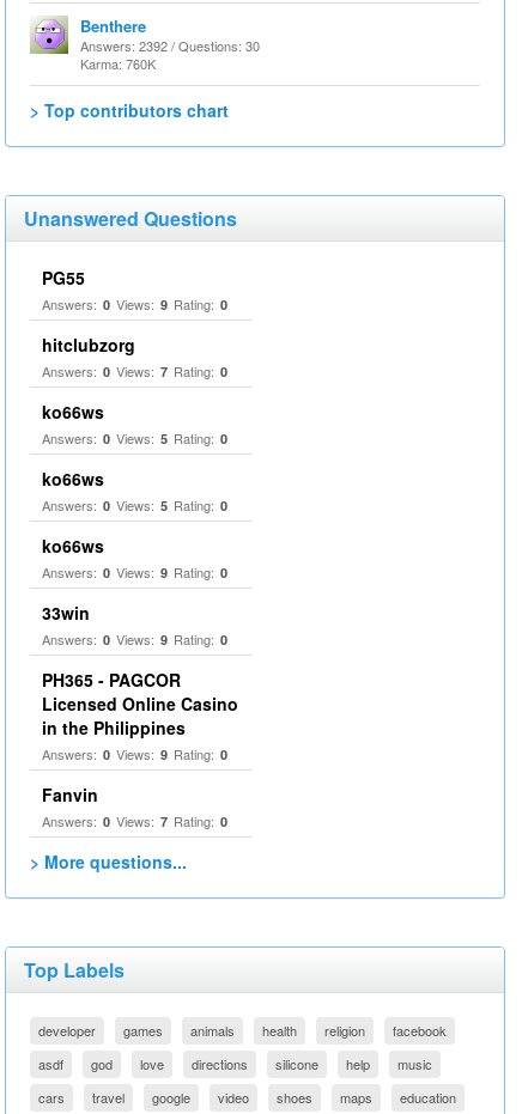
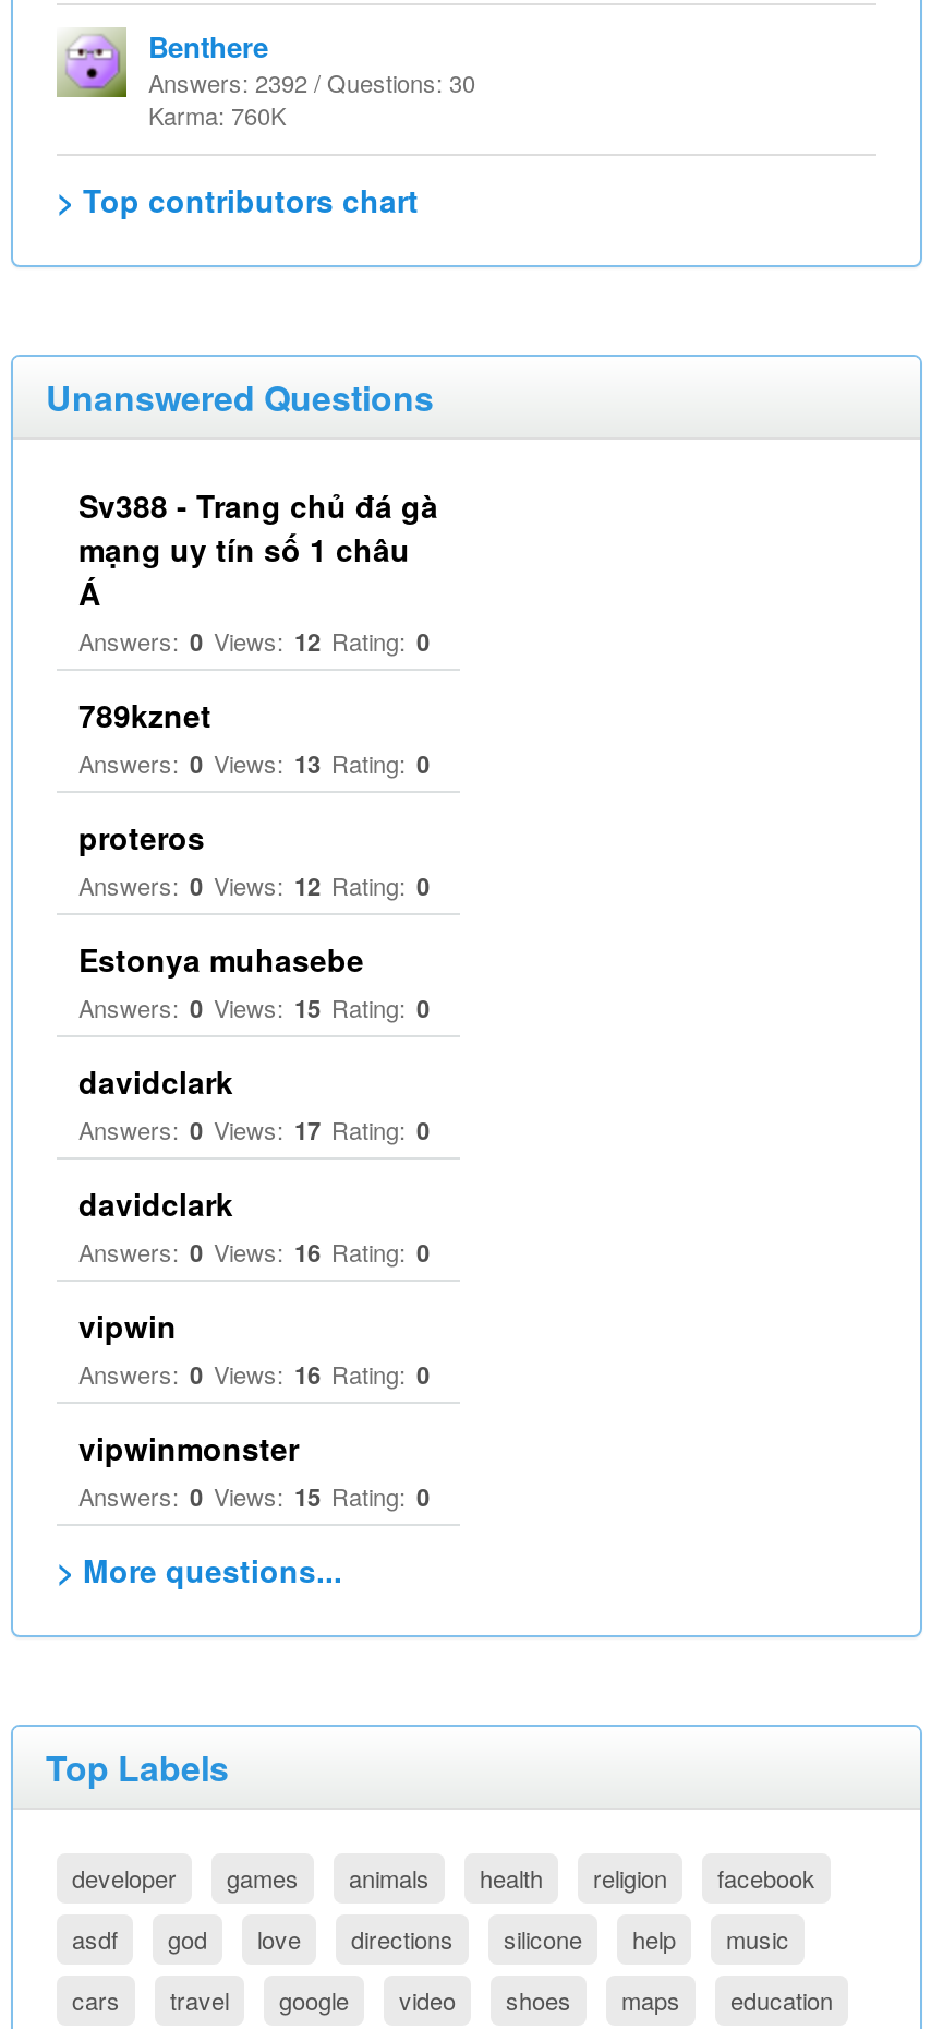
[42,266,227,313] PG55 | Answers: 0 Views: 9 Rating: 0 -> [78,483,438,658] Sv388 - Trang chủ đá gà | mạng uy tín số 1 châu | Á | Answers: 0 Views: 12 Rating: 0
[42,333,227,381] hitclubzorg | Answers: 0 Views: 7 Rating: 0 -> [78,693,430,780] 789kznet | Answers: 0 Views: 13 Rating: 0
[42,400,227,448] ko66ws | Answers: 0 Views: 5 Rating: 0 -> [78,815,430,902] proteros | Answers: 0 Views: 12 Rating: 0
[42,467,227,515] ko66ws | Answers: 0 Views: 5 Rating: 0 -> [78,937,430,1024] Estonya muhasebe | Answers: 0 Views: 15 Rating: 0
[42,534,227,582] ko66ws | Answers: 0 Views: 9 Rating: 0 -> [78,1059,430,1146] davidclark | Answers: 0 Views: 17 Rating: 0
[42,601,227,649] 33win | Answers: 0 Views: 9 Rating: 0 -> [78,1181,430,1269] davidclark | Answers: 0 Views: 16 Rating: 0
[42,668,238,763] PH365 - PAGCOR | Licensed Online Casino | in the Philippines | Answers: 0 Views: 9 Rating: 0 -> [78,1304,430,1391] vipwin | Answers: 0 Views: 16 Rating: 0
[42,783,227,830] Fanvin | Answers: 0 Views: 7 Rating: 0 -> [78,1426,430,1513] vipwinmonster | Answers: 0 Views: 15 Rating: 0

